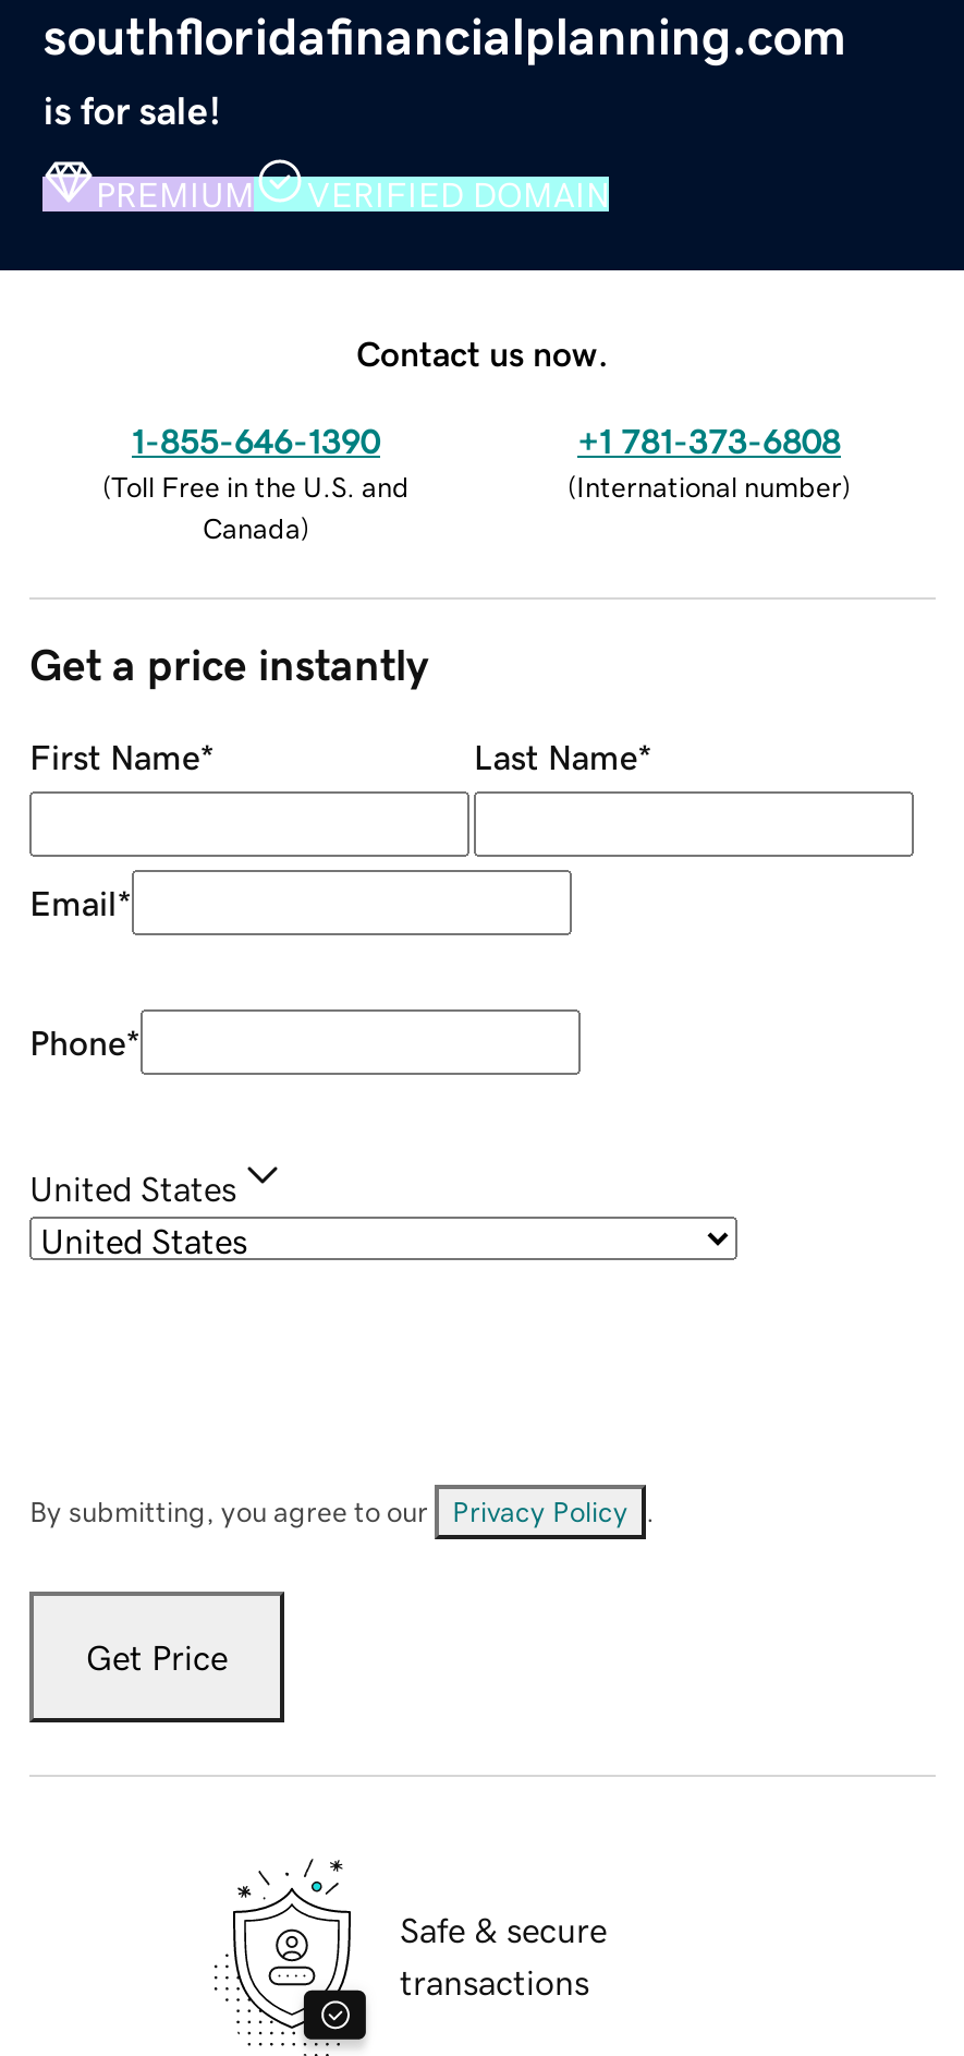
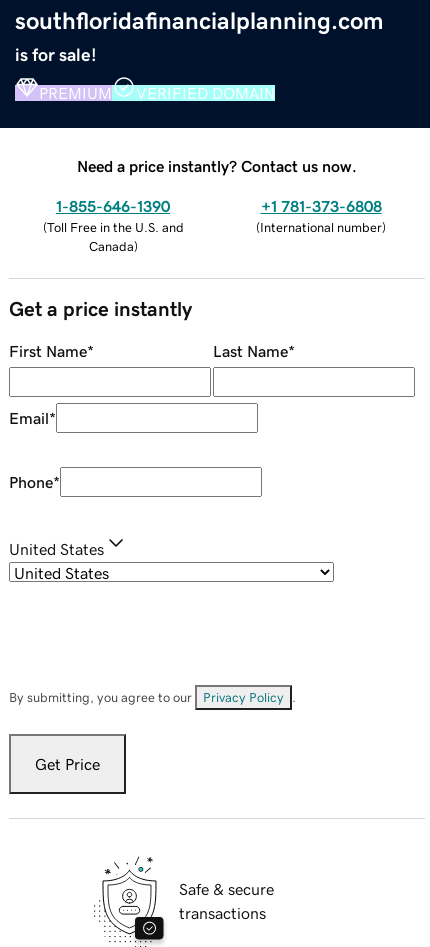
[356,335,609,370] Contact us now. -> [77,158,357,174] Need a price instantly? Contact us now.

